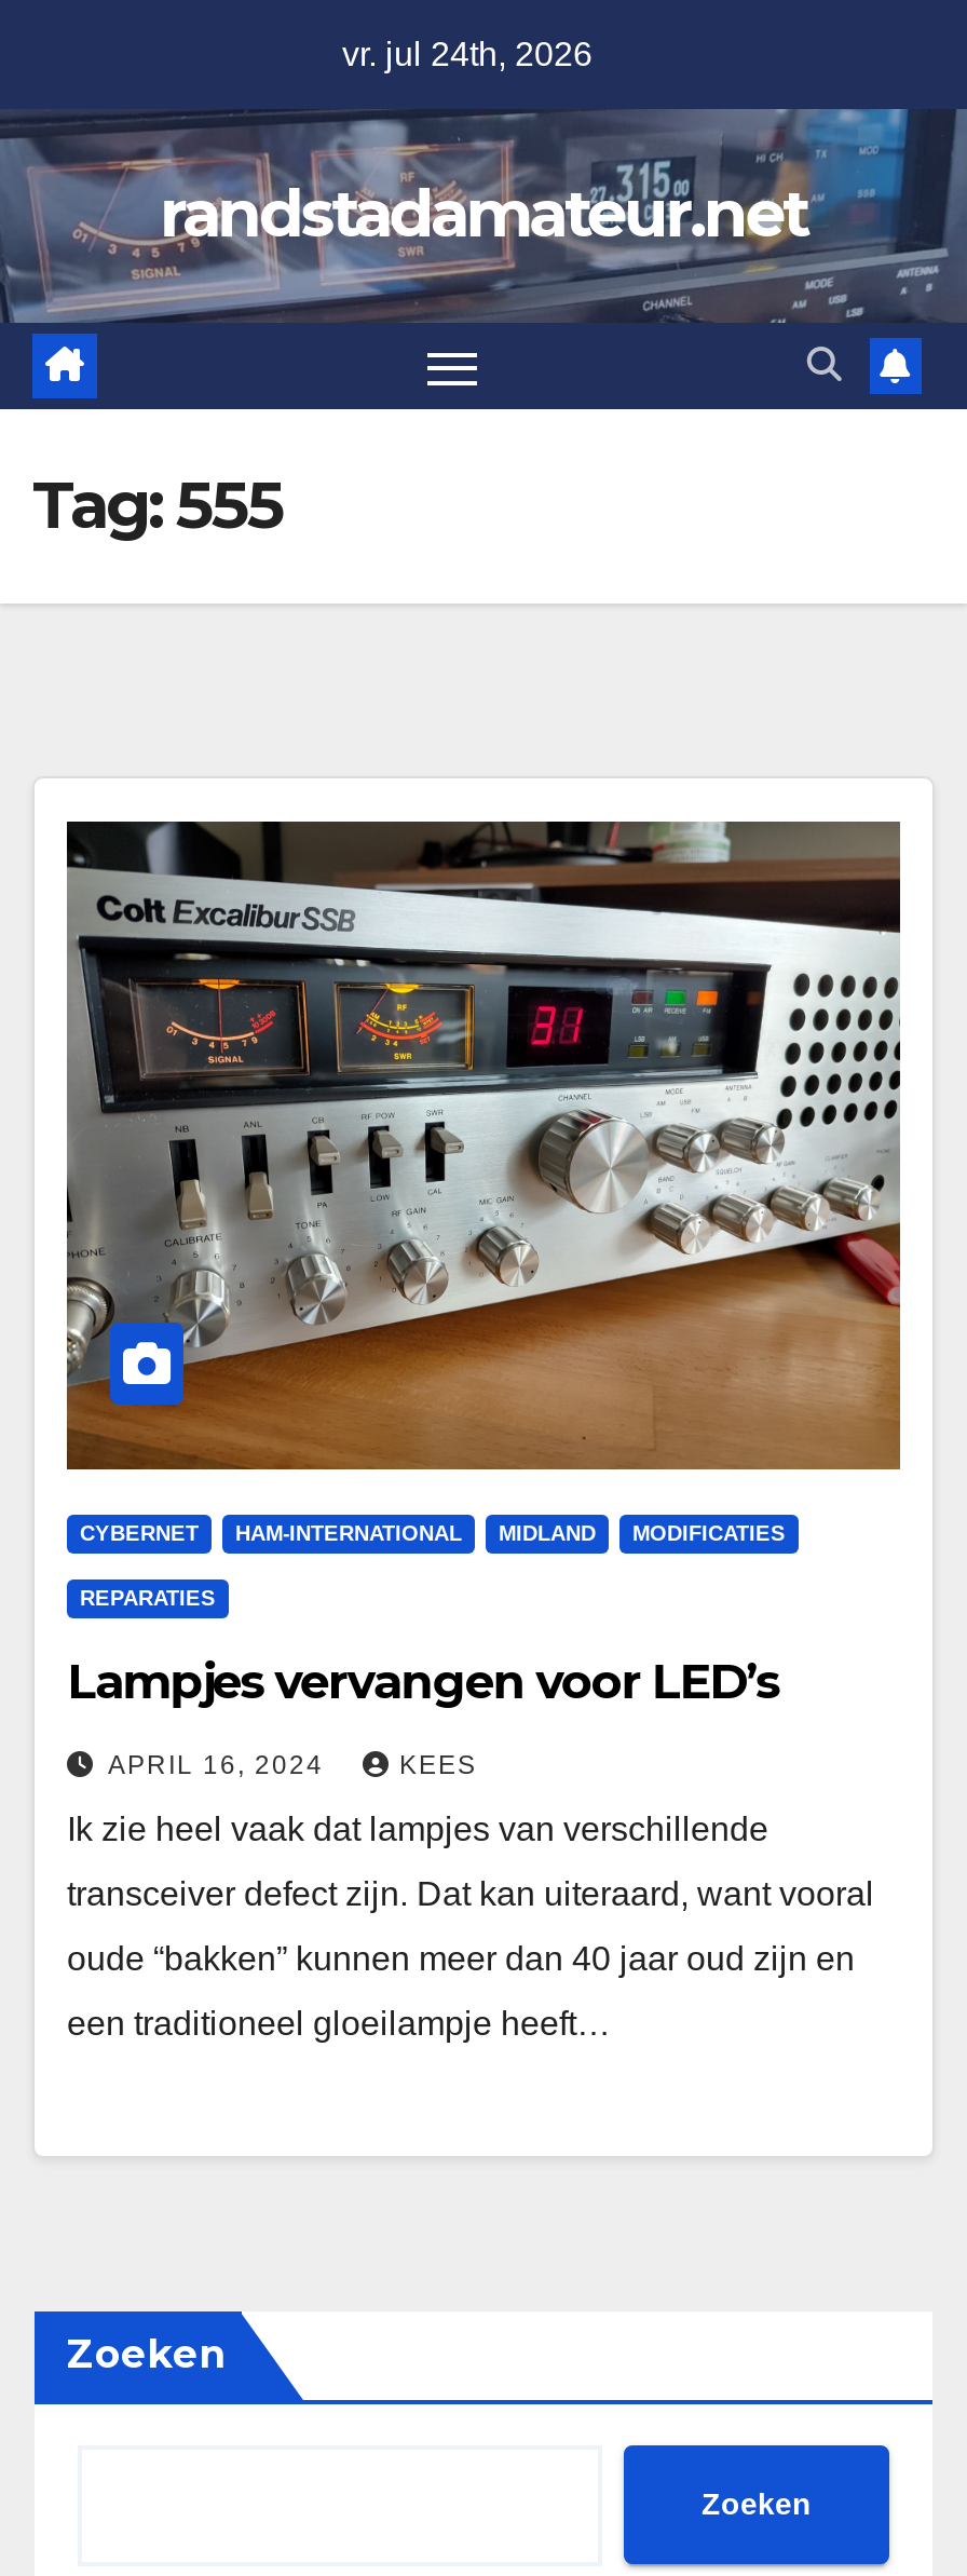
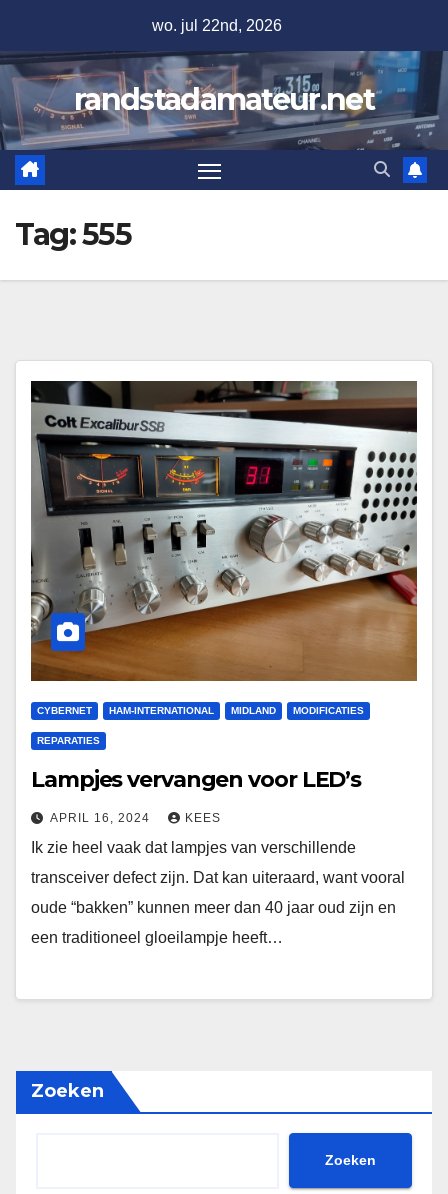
[342,36,593,72] vr. jul 24th, 2026 -> [151,17,281,34] wo. jul 22nd, 2026

